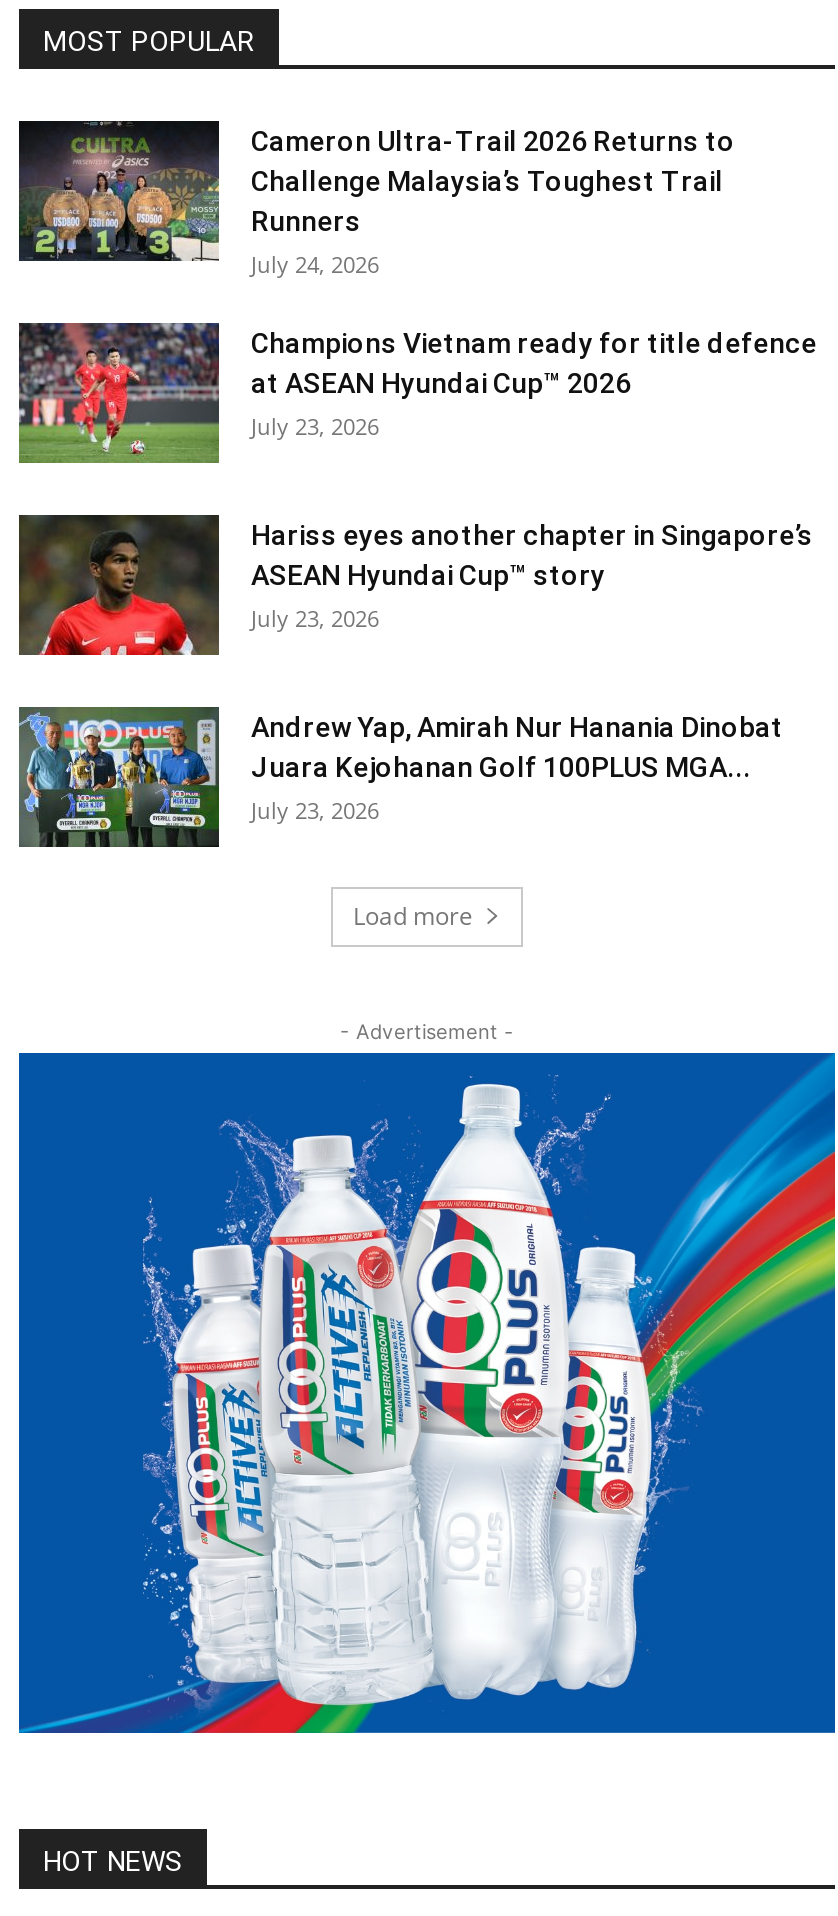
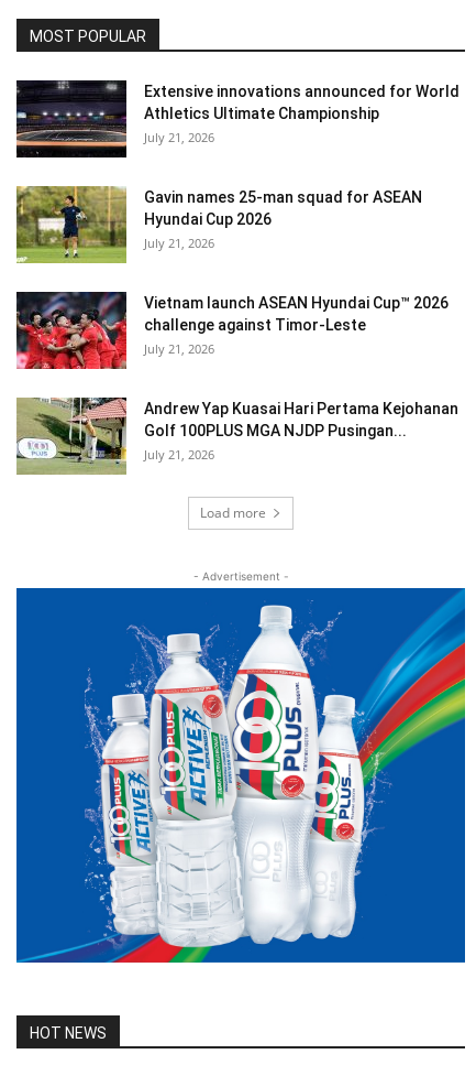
[21,123,735,279] [image] | Cameron Ultra-Trail 2026 Returns to | Challenge Malaysia’s Toughest Trail | Runners | July 24, 2026 -> [15,80,460,159] [image] | Extensive innovations announced for World | Athletics Ultimate Championship | July 21, 2026
[19,321,817,463] [image] | Champions Vietnam ready for title defence | at ASEAN Hyundai Cup™ 2026 | July 23, 2026 -> [15,185,422,263] [image] | Gavin names 25-man squad for ASEAN | Hyundai Cup 2026 | July 21, 2026
[17,515,813,657] [image] | Hariss eyes another chapter in Singapore’s | ASEAN Hyundai Cup™ story | July 23, 2026 -> [15,292,449,370] [image] | Vietnam launch ASEAN Hyundai Cup™ 2026 | challenge against Timor-Leste | July 21, 2026
[19,705,783,849] [image] | Andrew Yap, Amirah Nur Hanania Dinobat | Juara Kejohanan Golf 100PLUS MGA... | July 23, 2026 -> [16,398,458,475] [image] | Andrew Yap Kuasai Hari Pertama Kejohanan | Golf 100PLUS MGA NJDP Pusingan... | July 21, 2026

